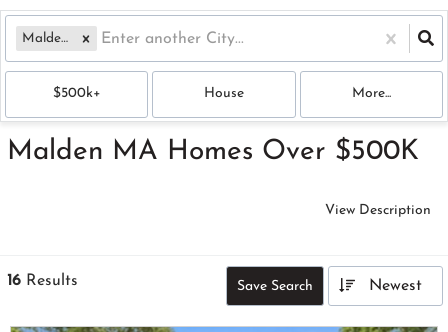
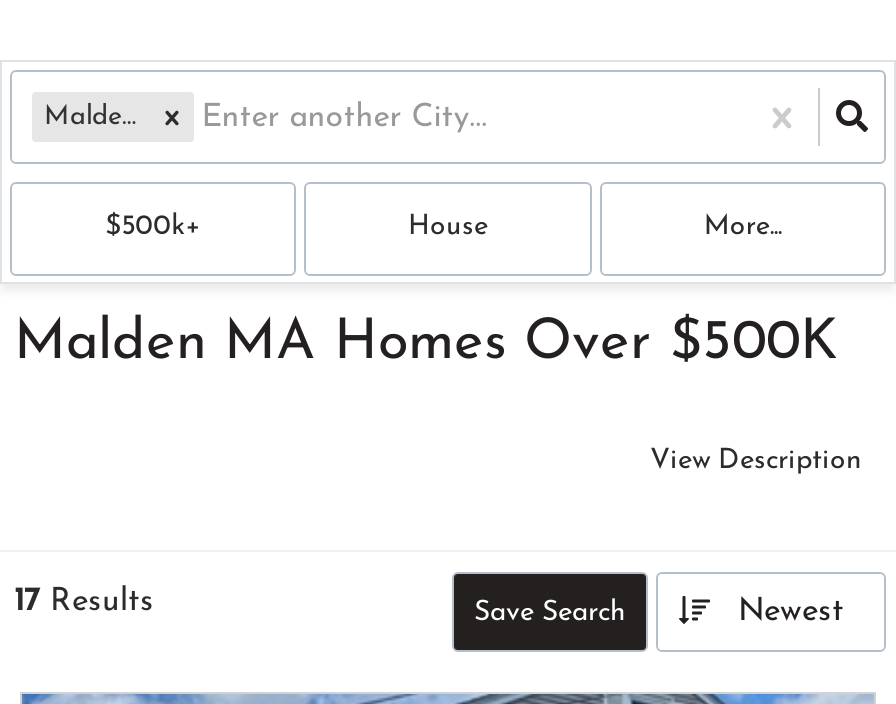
[7,273,78,289] 16 Results -> [14,586,154,618] 17 Results

